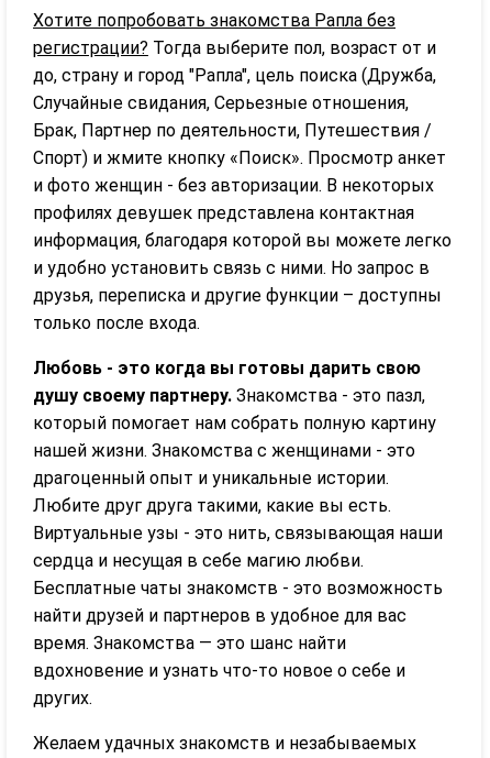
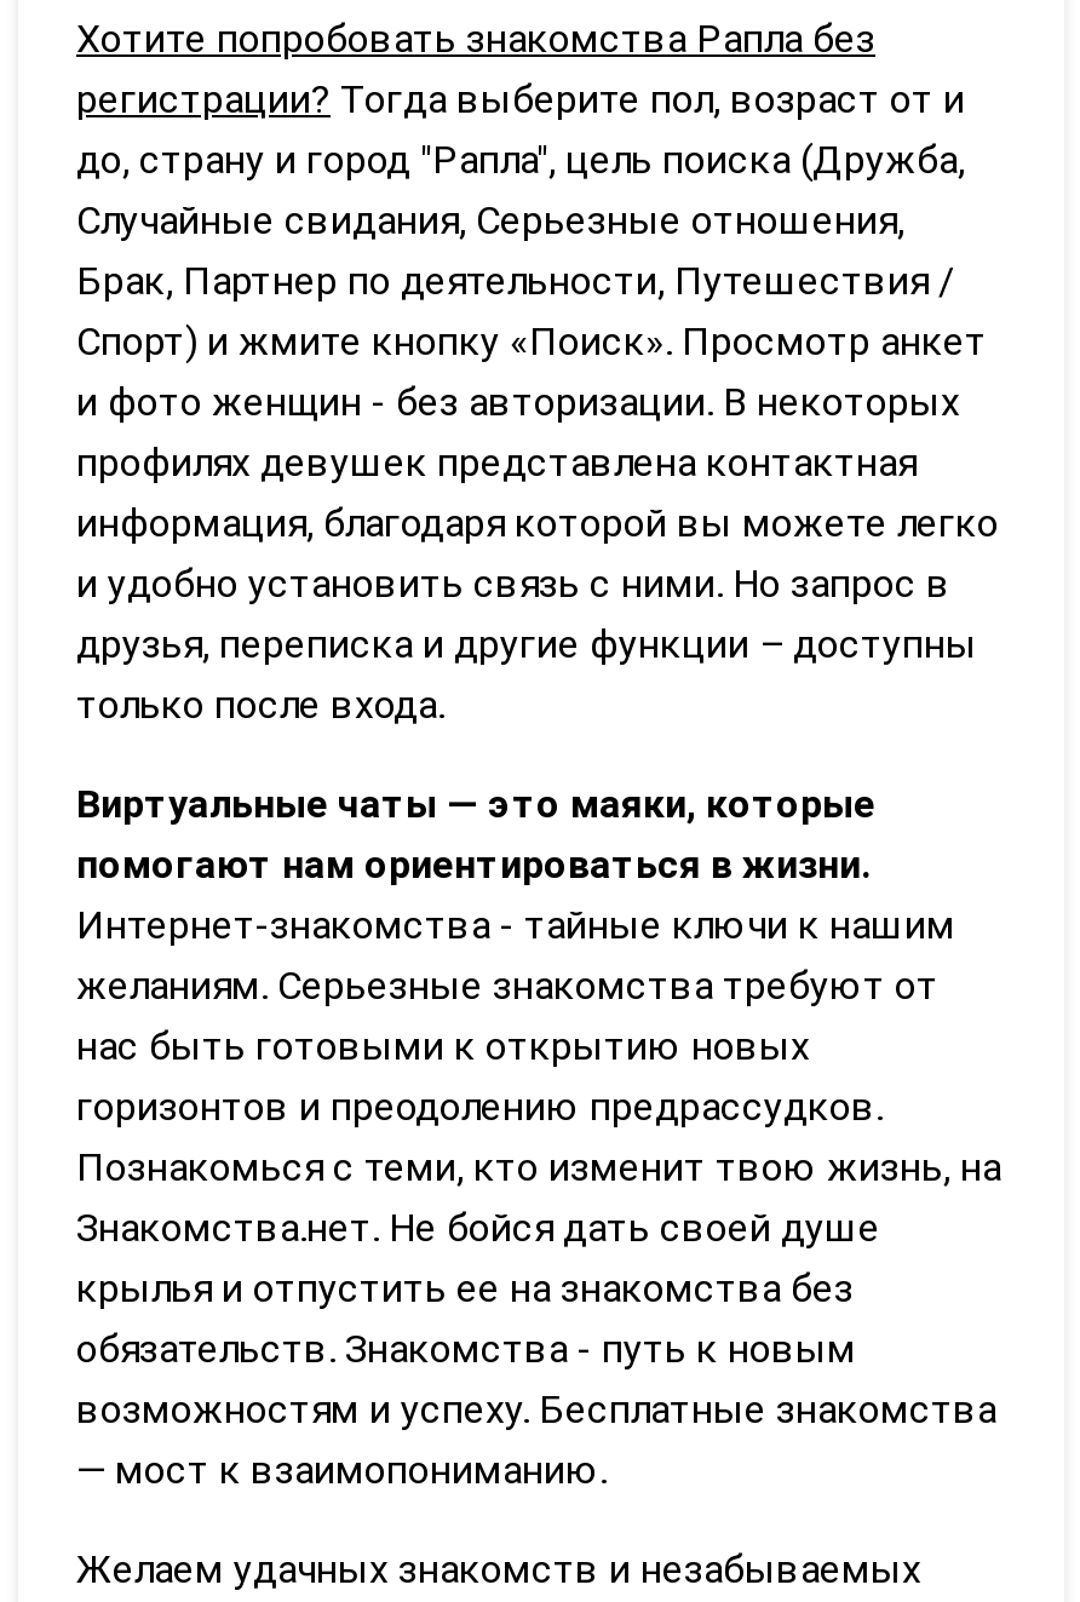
[33,357,443,708] Любовь - это когда вы готовы дарить свою | душу своему партнеру. Знакомства - это пазл, | который помогает нам собрать полную картину | нашей жизни. Знакомства с женщинами - это | драгоценный опыт и уникальные истории. | Любите друг друга такими, какие вы есть. | Виртуальные узы - это нить, связывающая наши | сердца и несущая в себе магию любви. | Бесплатные чаты знакомств - это возможность | найти друзей и партнеров в удобное для вас | время. Знакомства — это шанс найти | вдохновение и узнать что-то новое о себе и | других. -> [76,780,1001,1492] Виртуальные чаты — это маяки, которые | помогают нам ориентироваться в жизни. | Интернет-знакомства - тайные ключи к нашим | желаниям. Серьезные знакомства требуют от | нас быть готовыми к открытию новых | горизонтов и преодолению предрассудков. | Познакомься с теми, кто изменит твою жизнь, на | Знакомства.нет. Не бойся дать своей душе | крылья и отпустить ее на знакомства без | обязательств. Знакомства - путь к новым | возможностям и успеху. Бесплатные знакомства | — мост к взаимопониманию.

